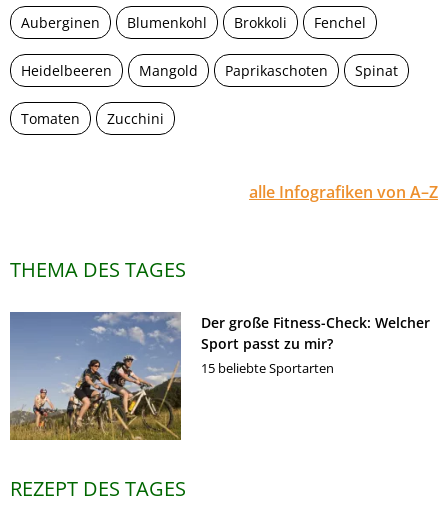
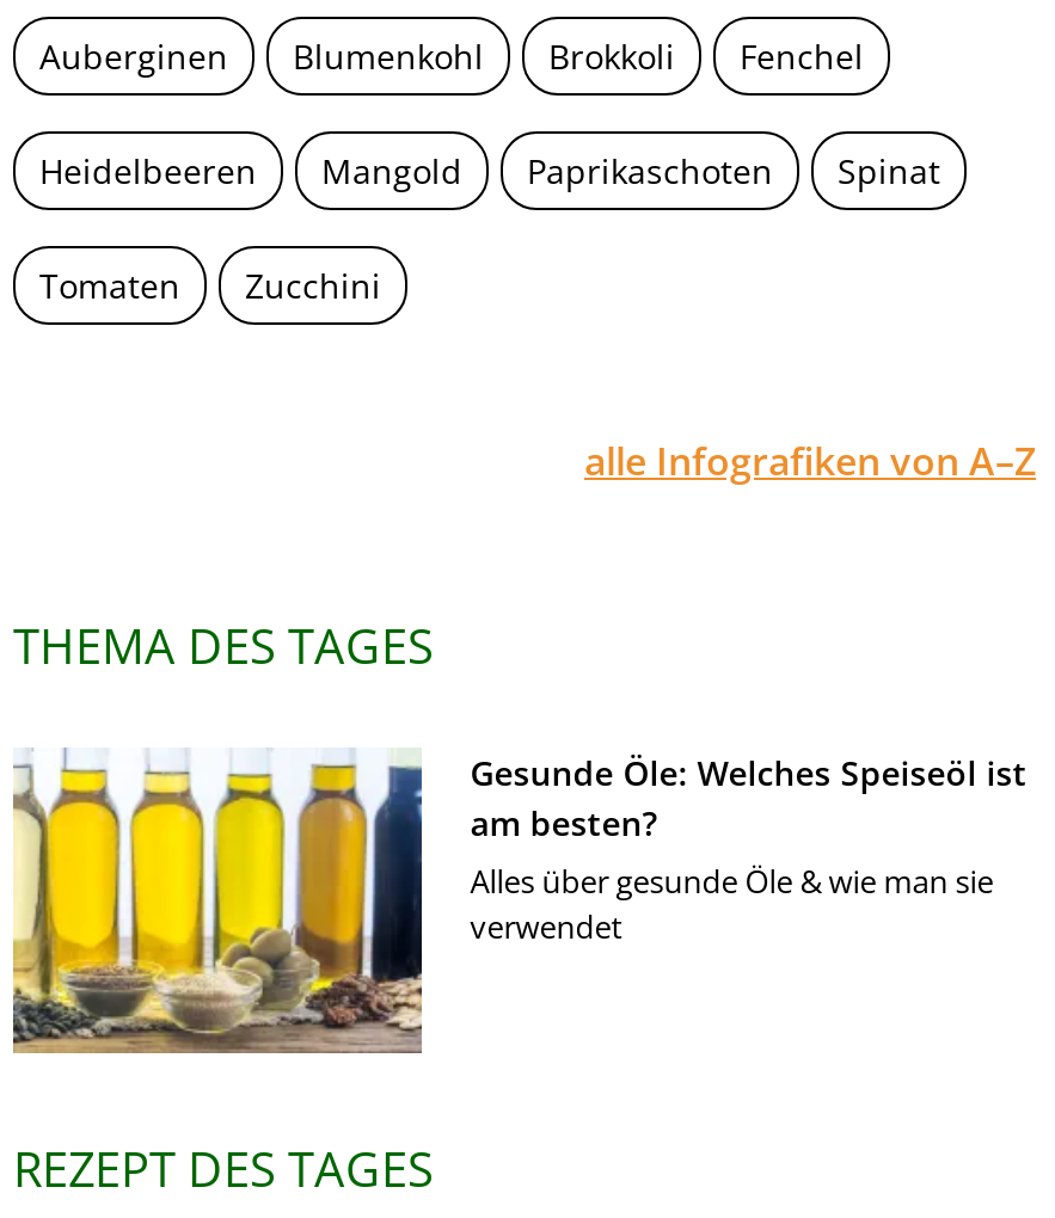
[9,311,430,441] [image] | Der große Fitness-Check: Welcher | Sport passt zu mir? | 15 beliebte Sportarten -> [11,748,1027,1053] [image] | Gesunde Öle: Welches Speiseöl ist | am besten? | Alles über gesunde Öle & wie man sie | verwendet

